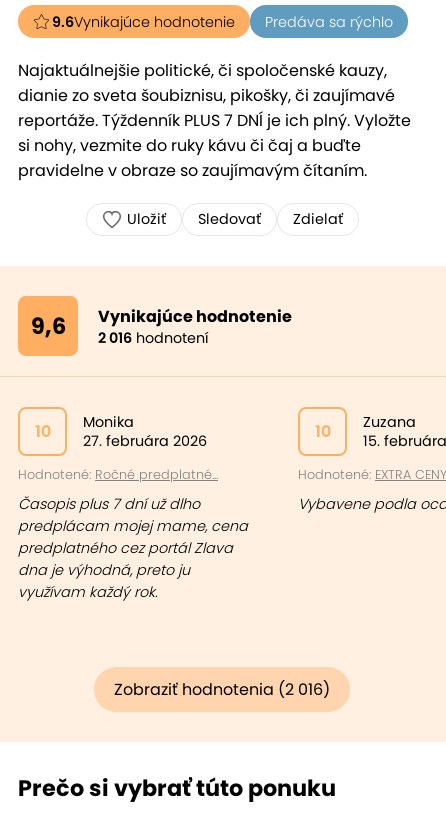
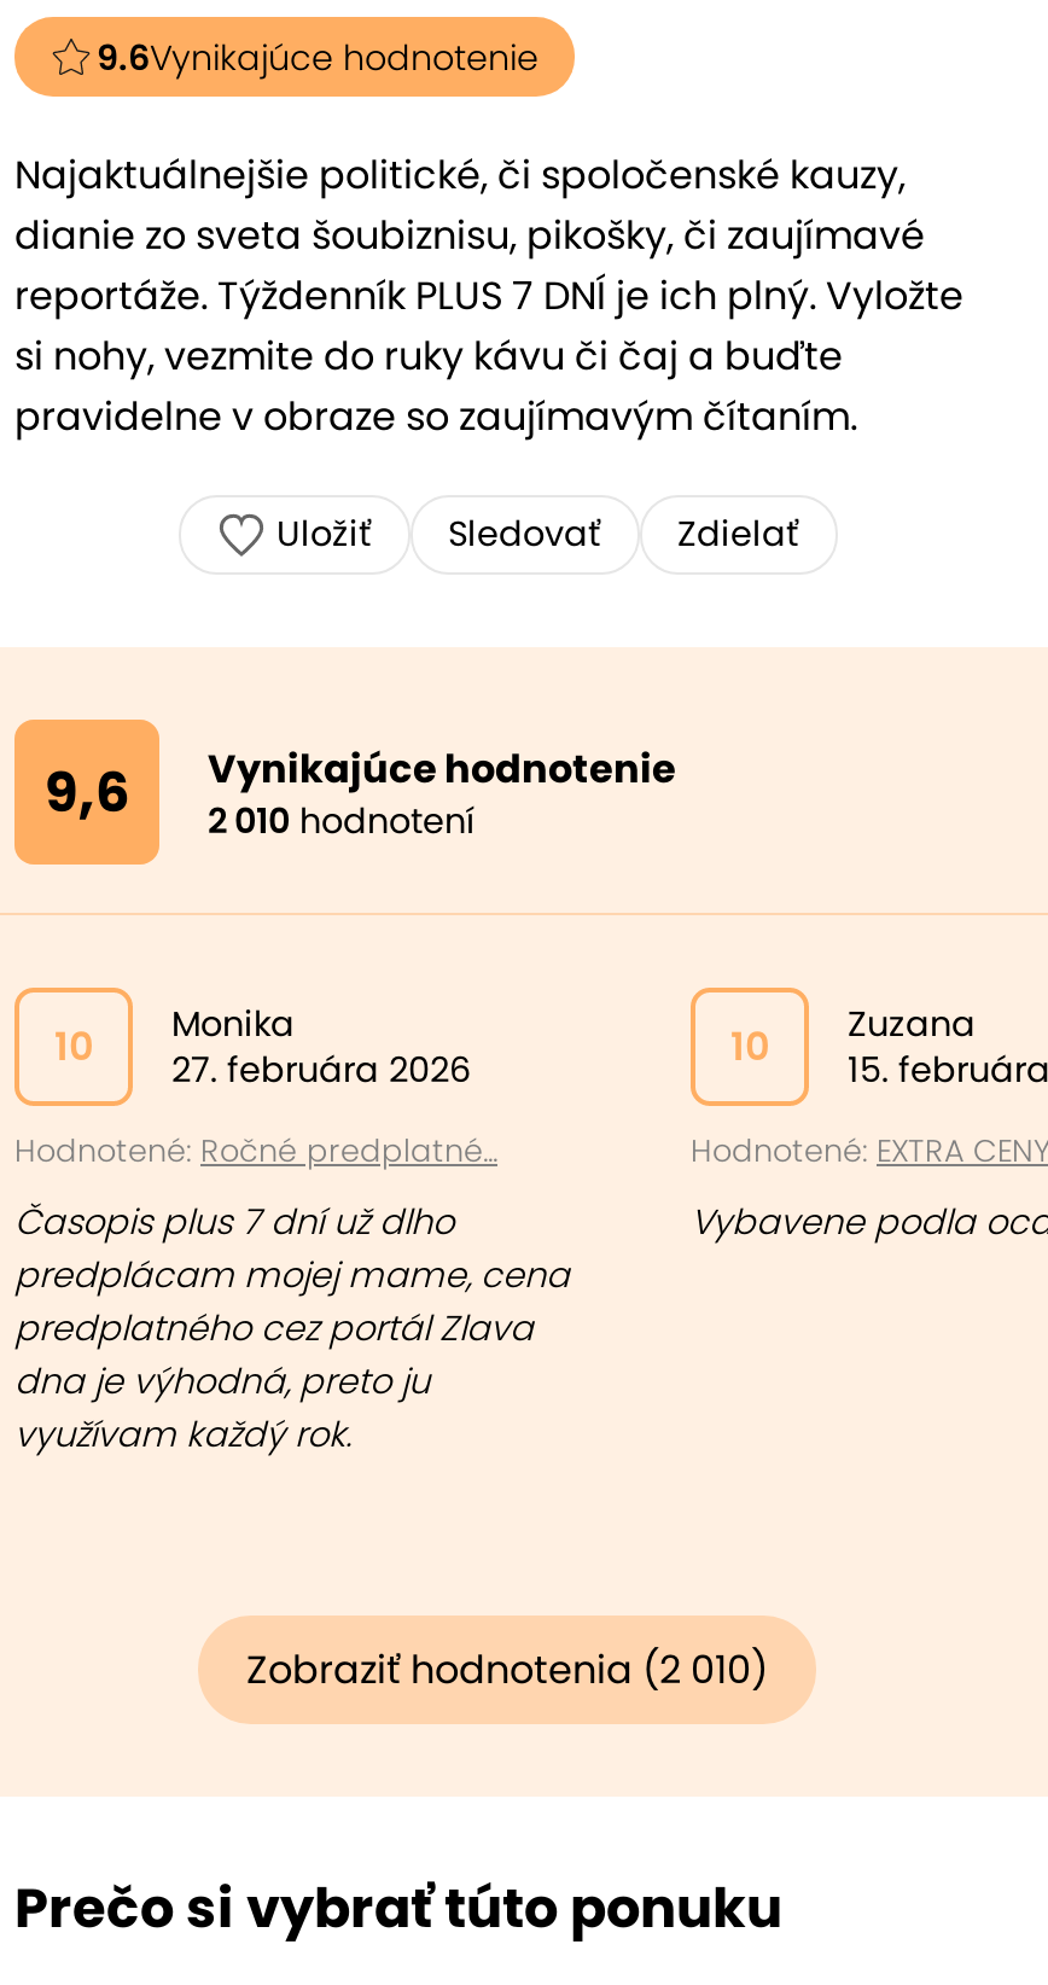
[265,12,393,32] Predáva sa rýchlo -> none
[30,305,292,348] 9,6 2 016 hodnotení Vynikajúce hodnotenie -> [45,741,676,845] 9,6 2 010 hodnotení Vynikajúce hodnotenie
[114,678,330,701] Zobraziť hodnotenia (2 016) -> [246,1642,768,1698] Zobraziť hodnotenia (2 010)

